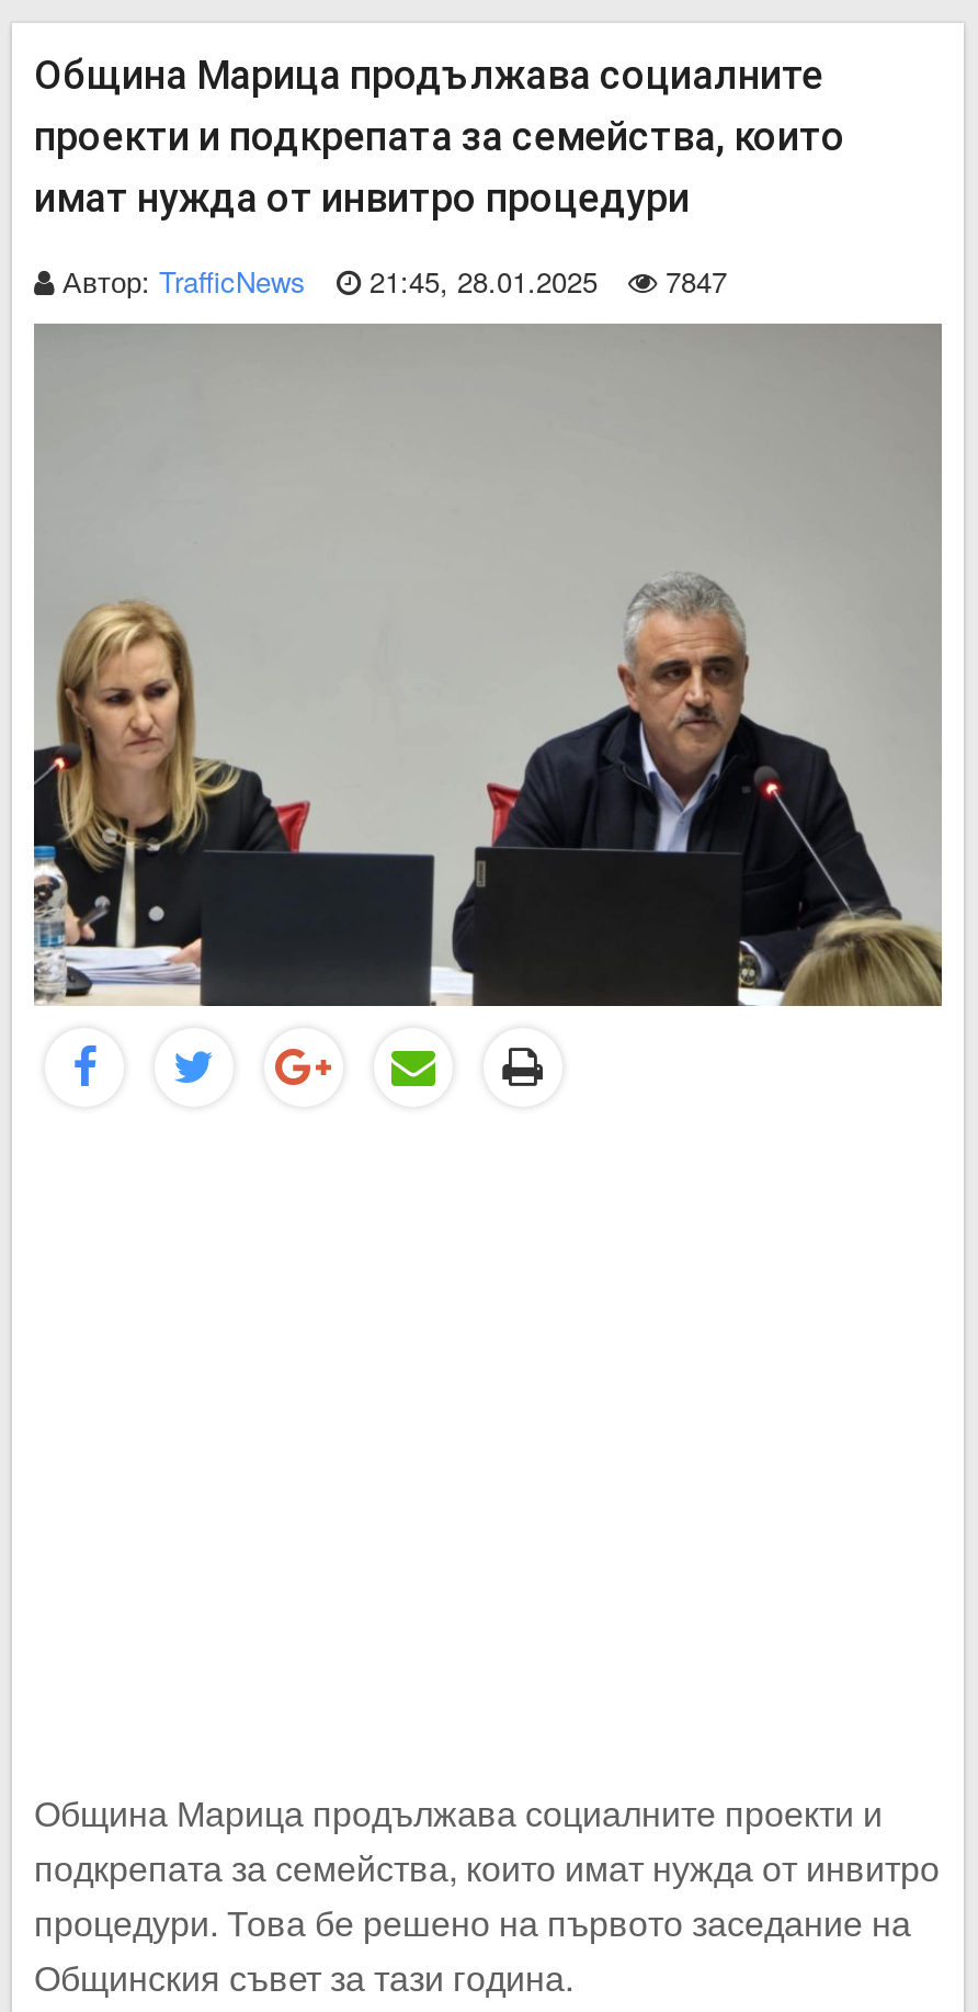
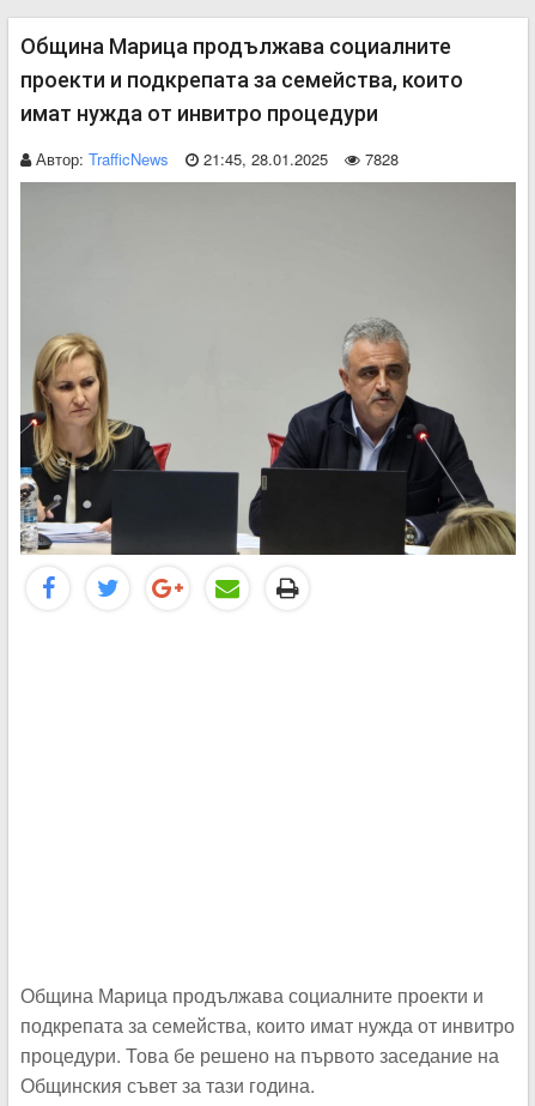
[54,260,727,302] Автор: TrafficNews 21:45, 28.01.2025 7847 -> [31,147,399,170] Автор: TrafficNews 21:45, 28.01.2025 7828

